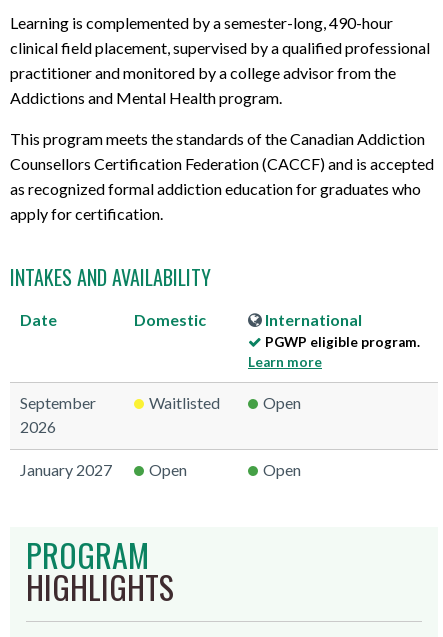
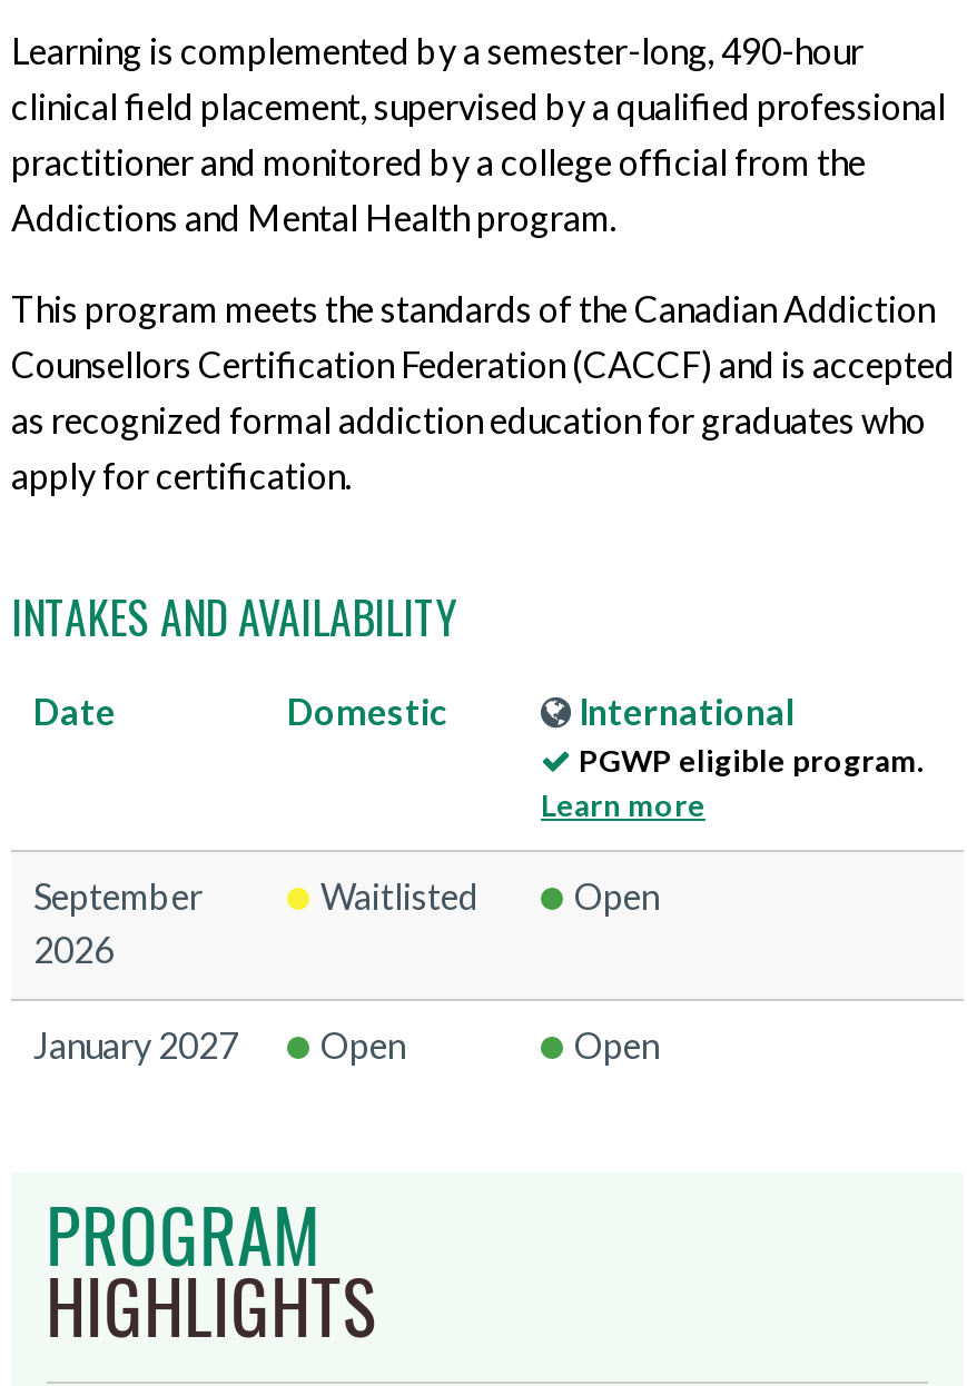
[10,62,396,81] practitioner and monitored by a college advisor from the -> [11,139,866,181] practitioner and monitored by a college official from the

